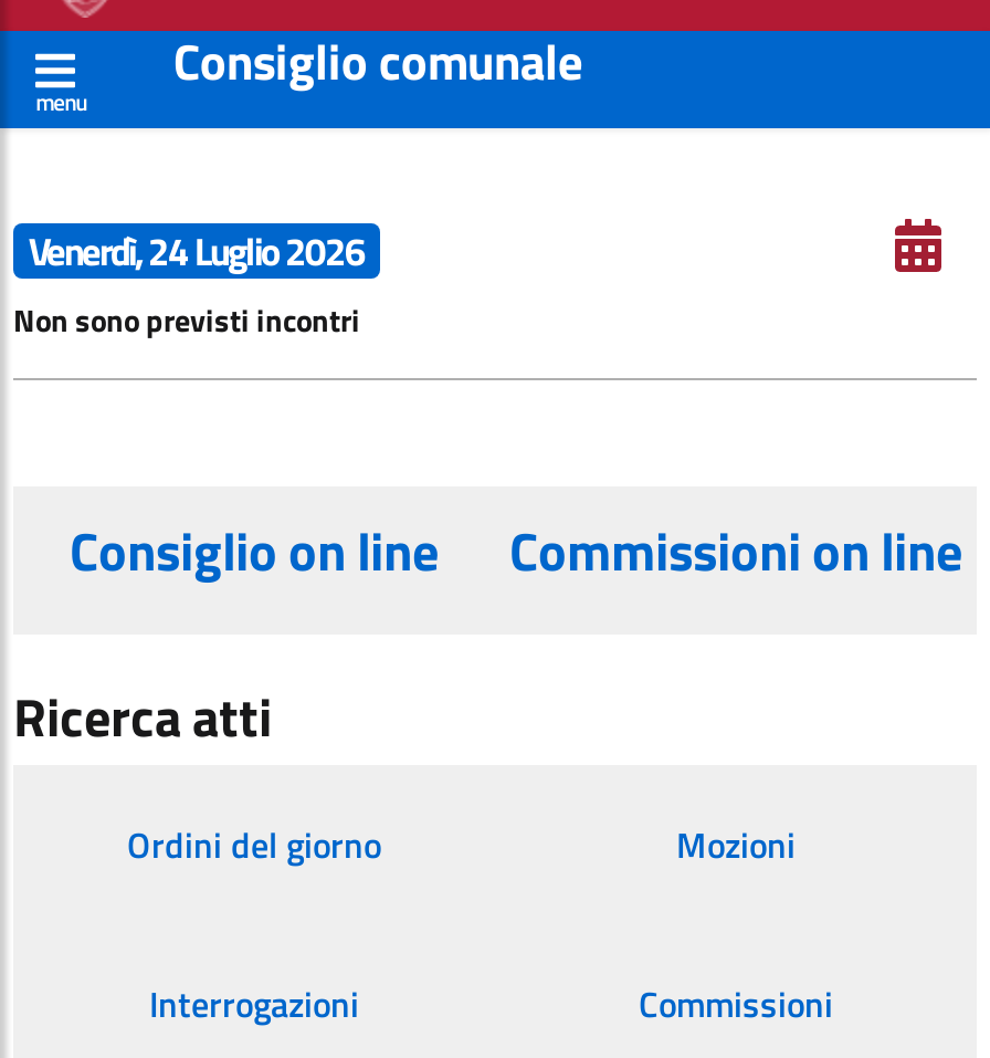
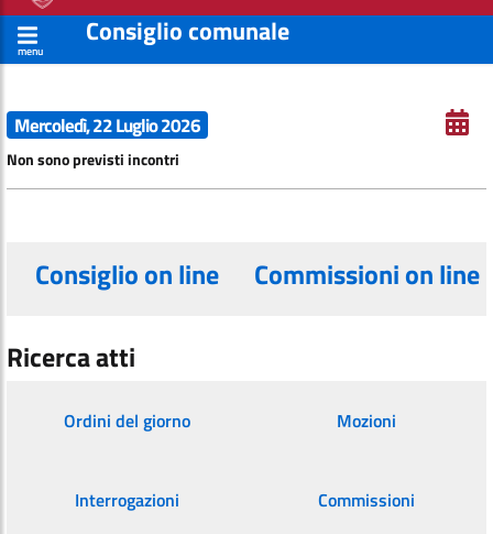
[29,221,364,281] Venerdì, 24 Luglio 2026 -> [14,110,200,140] Mercoledì, 22 Luglio 2026

